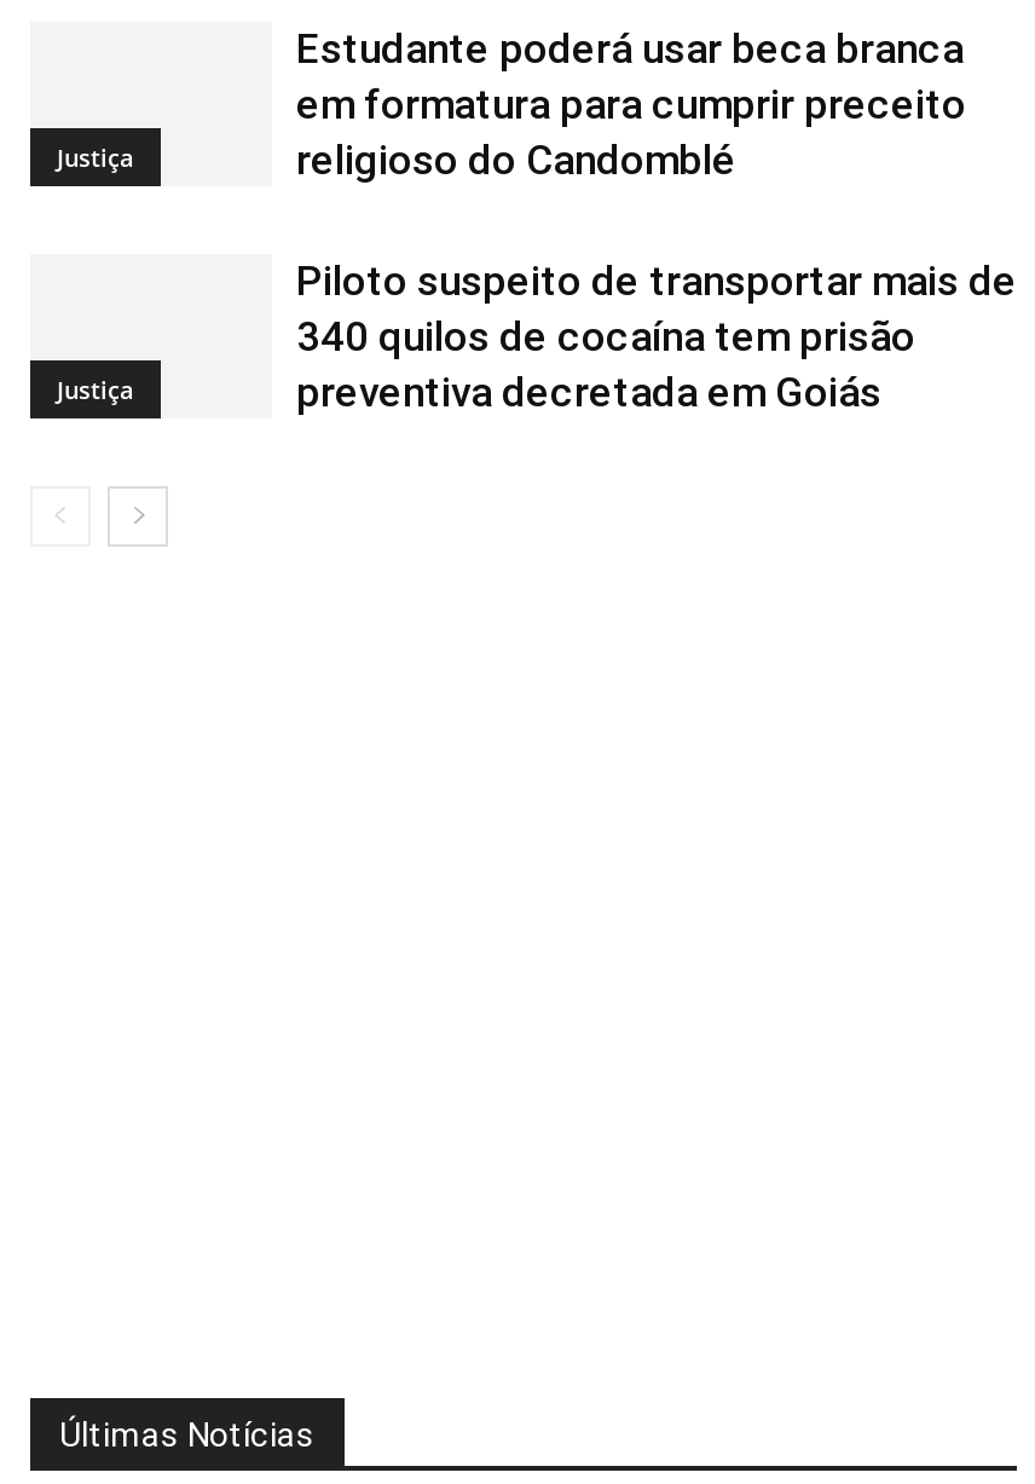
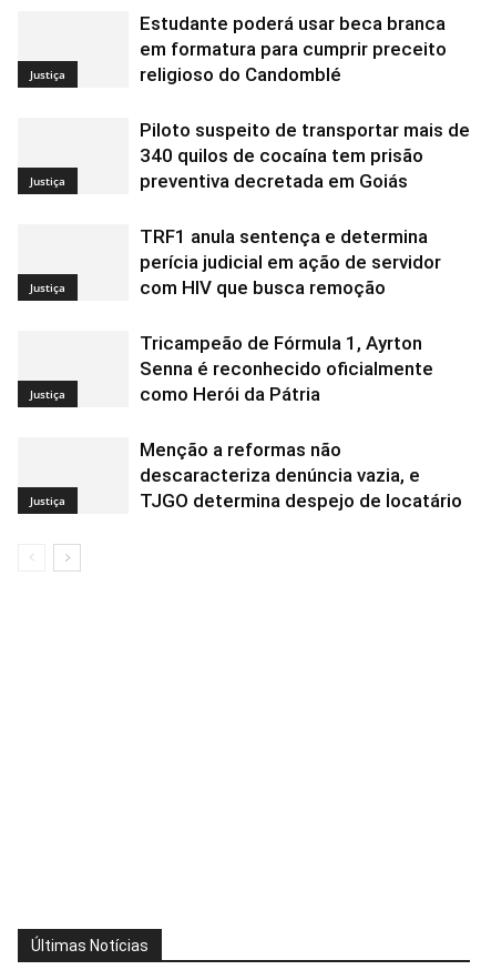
none -> [30,279,65,295] Justiça
none -> [30,386,65,402] Justiça
none -> [30,493,65,508] Justiça
none -> [140,225,441,299] TRF1 anula sentença e determina | perícia judicial em ação de servidor | com HIV que busca remoção
none -> [140,332,433,405] Tricampeão de Fórmula 1, Ayrton | Senna é reconhecido oficialmente | como Herói da Pátria
none -> [140,438,462,512] Menção a reformas não | descaracteriza denúncia vazia, e | TJGO determina despejo de locatário

